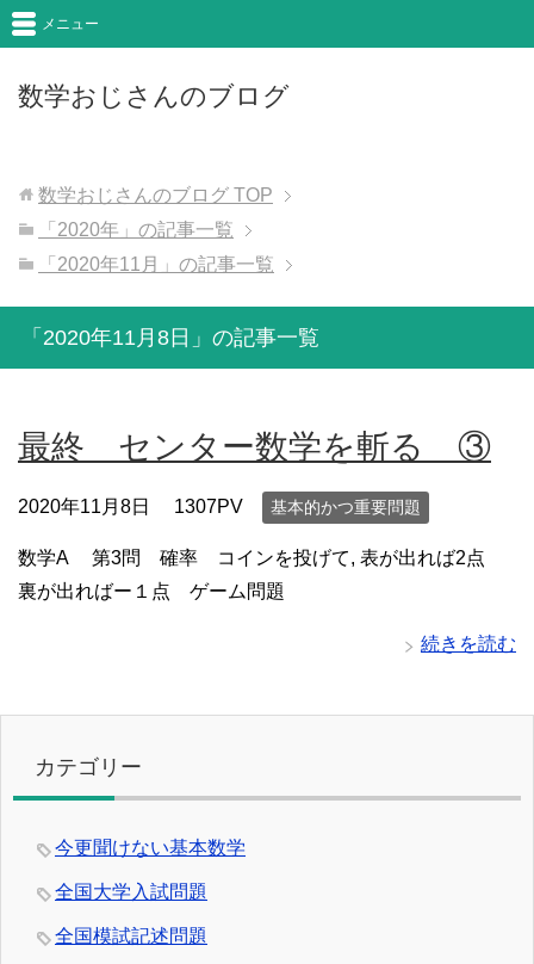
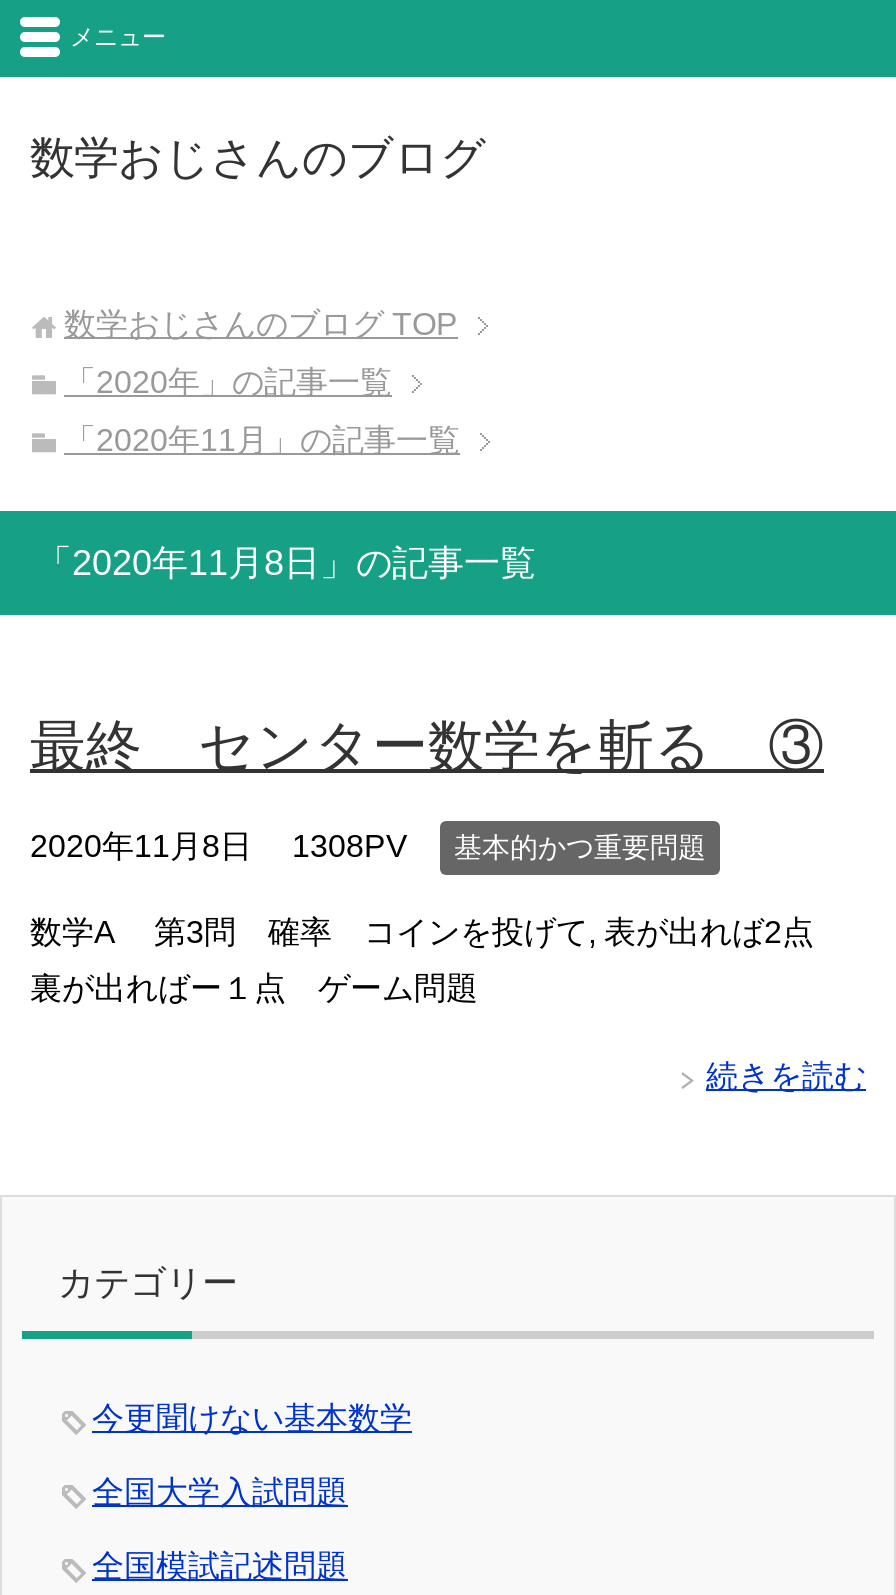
[18,496,421,517] 2020年11月8日 1307PV 基本的かつ重要問題 -> [30,829,706,863] 2020年11月8日 1308PV 基本的かつ重要問題

